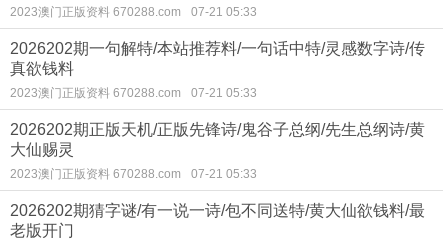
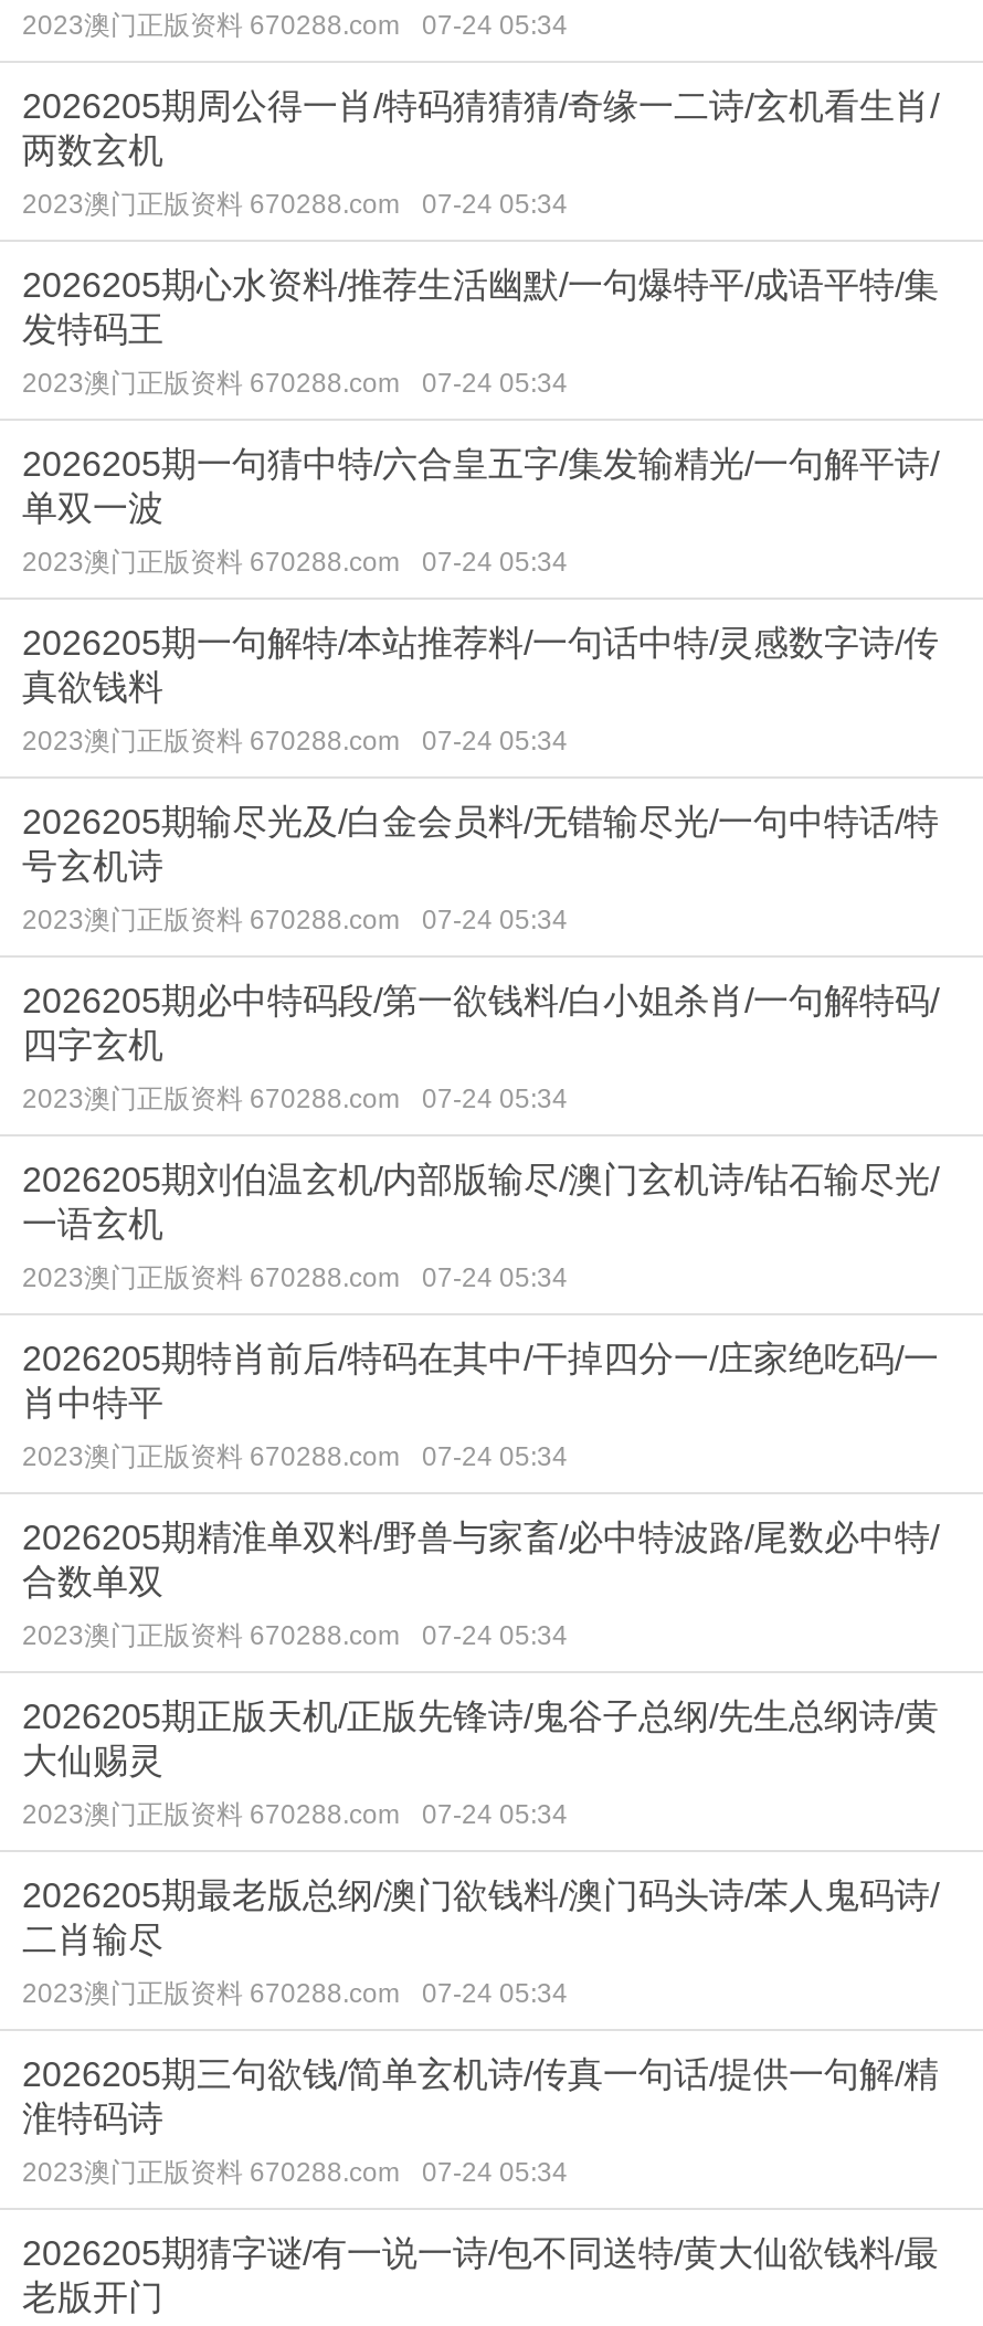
[10,5,425,57] 07-21 05:33 | 2026202期一句解特/本站推荐料/一句话中特/灵感数字诗/传 -> [22,10,939,662] 07-24 05:34 | 2026205期周公得一肖/特码猜猜猜/奇缘一二诗/玄机看生肖/ | 两数玄机 | 2023澳门正版资料 670288.com | 07-24 05:34 | 2026205期心水资料/推荐生活幽默/一句爆特平/成语平特/集 | 发特码王 | 2023澳门正版资料 670288.com | 07-24 05:34 | 2026205期一句猜中特/六合皇五字/集发输精光/一句解平诗/ | 单双一波 | 2023澳门正版资料 670288.com | 07-24 05:34 | 2026205期一句解特/本站推荐料/一句话中特/灵感数字诗/传
[10,86,425,138] 07-21 05:33 | 2026202期正版天机/正版先锋诗/鬼谷子总纲/先生总纲诗/黄 -> [22,726,939,1735] 07-24 05:34 | 2026205期输尽光及/白金会员料/无错输尽光/一句中特话/特 | 号玄机诗 | 2023澳门正版资料 670288.com | 07-24 05:34 | 2026205期必中特码段/第一欲钱料/白小姐杀肖/一句解特码/ | 四字玄机 | 2023澳门正版资料 670288.com | 07-24 05:34 | 2026205期刘伯温玄机/内部版输尽/澳门玄机诗/钻石输尽光/ | 一语玄机 | 2023澳门正版资料 670288.com | 07-24 05:34 | 2026205期特肖前后/特码在其中/干掉四分一/庄家绝吃码/一 | 肖中特平 | 2023澳门正版资料 670288.com | 07-24 05:34 | 2026205期精淮单双料/野兽与家畜/必中特波路/尾数必中特/ | 合数单双 | 2023澳门正版资料 670288.com | 07-24 05:34 | 2026205期正版天机/正版先锋诗/鬼谷子总纲/先生总纲诗/黄
[10,167,425,219] 07-21 05:33 | 2026202期猜字谜/有一说一诗/包不同送特/黄大仙欲钱料/最 -> [22,1799,939,2272] 07-24 05:34 | 2026205期最老版总纲/澳门欲钱料/澳门码头诗/苯人鬼码诗/ | 二肖输尽 | 2023澳门正版资料 670288.com | 07-24 05:34 | 2026205期三句欲钱/简单玄机诗/传真一句话/提供一句解/精 | 淮特码诗 | 2023澳门正版资料 670288.com | 07-24 05:34 | 2026205期猜字谜/有一说一诗/包不同送特/黄大仙欲钱料/最

